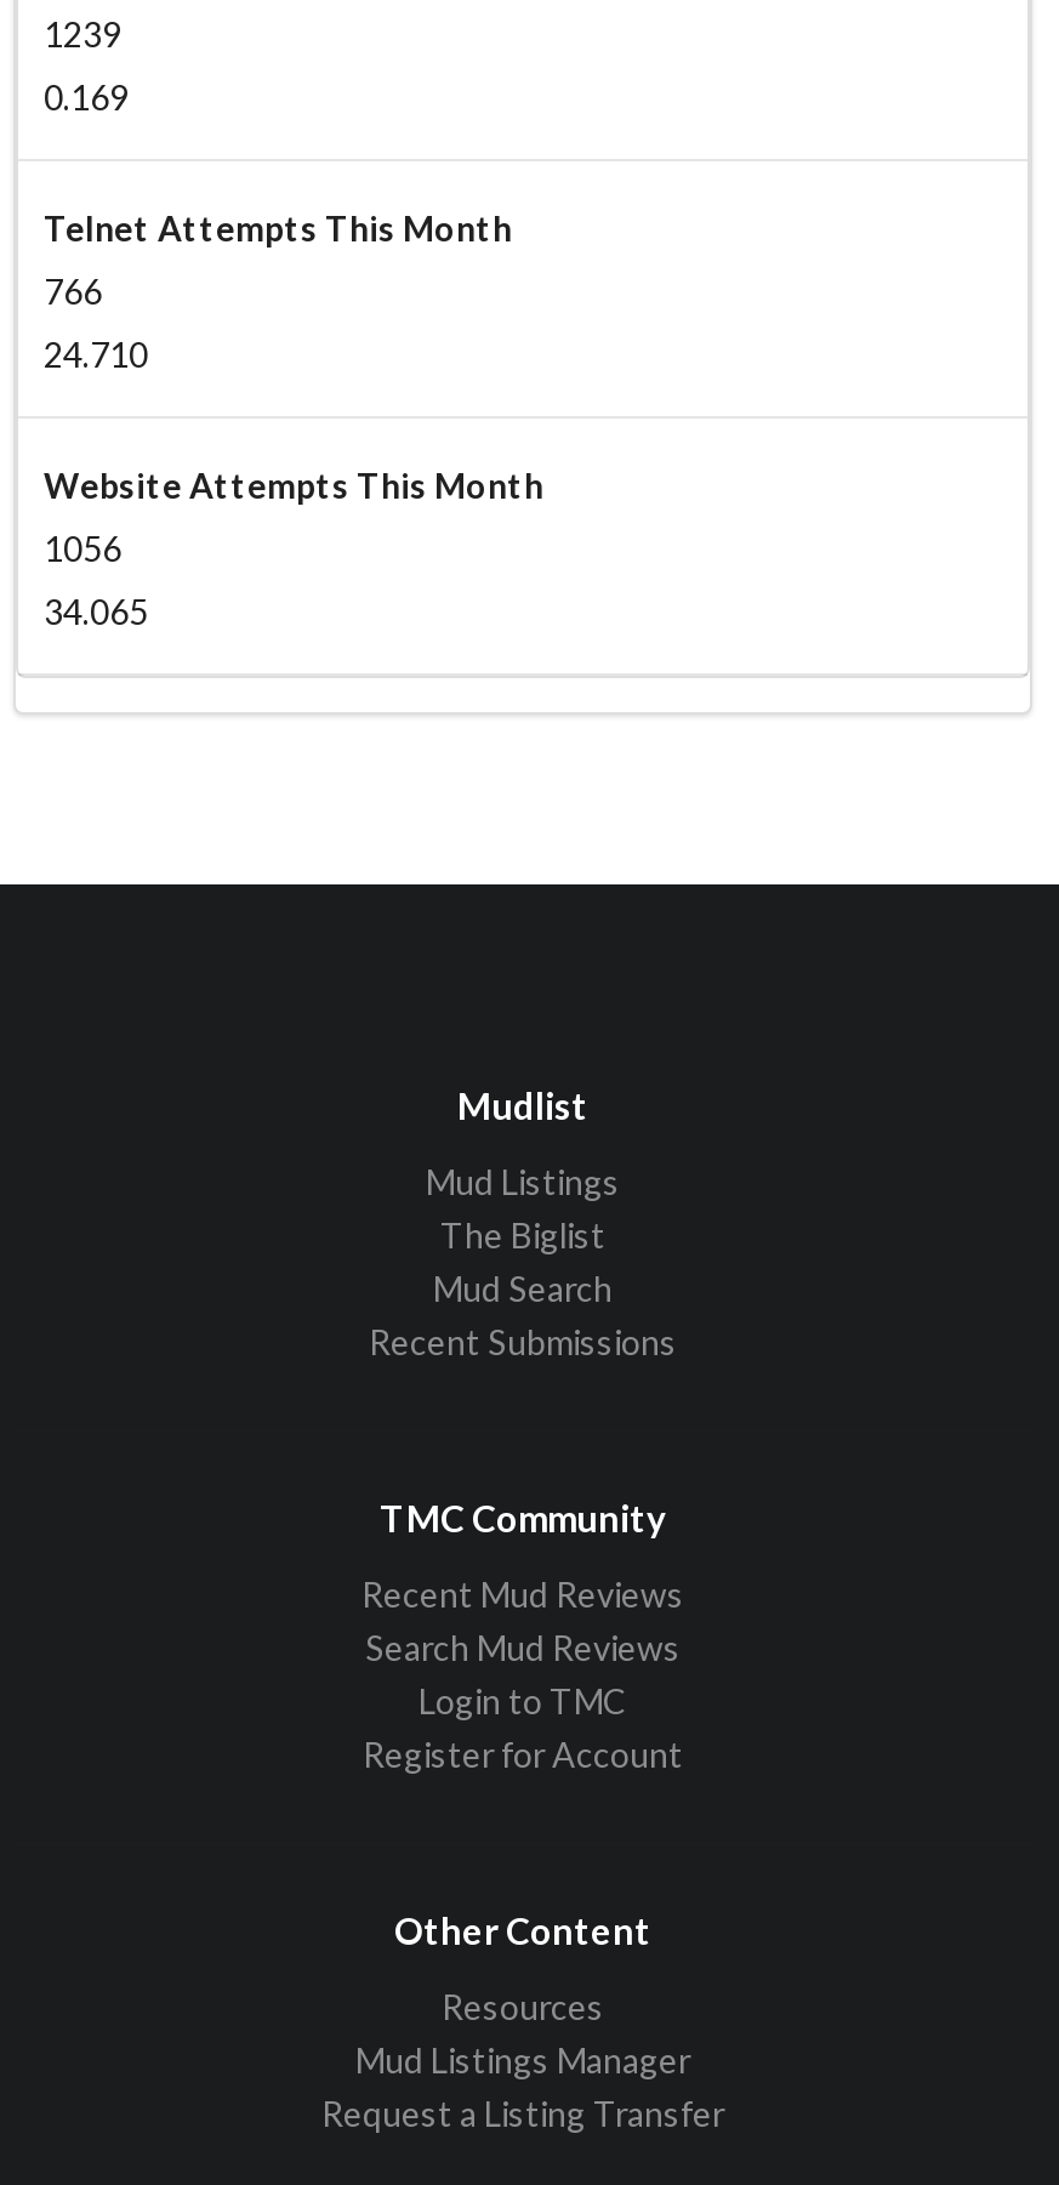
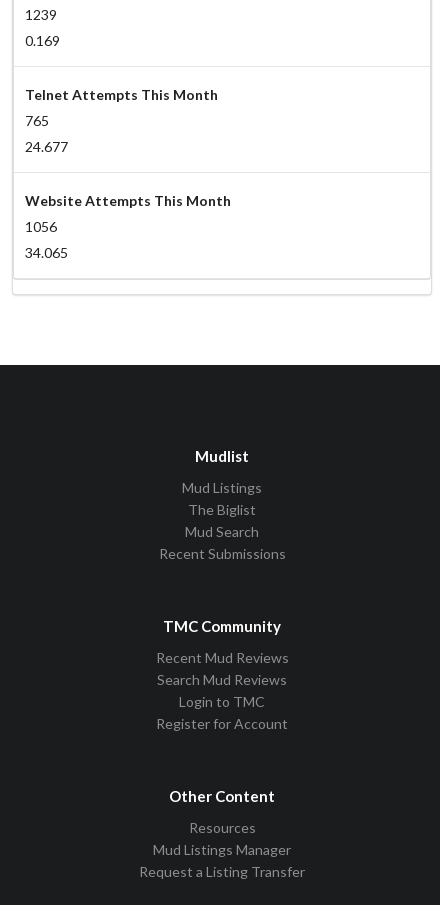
[44,271,102,312] 766 -> [24,112,48,129] 765
[44,334,148,375] 24.710 -> [24,138,67,155] 24.677

